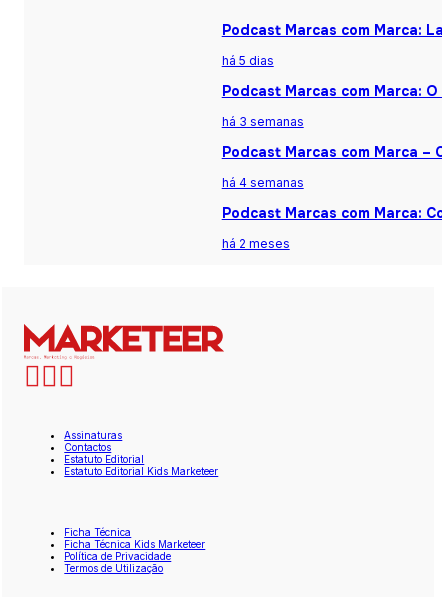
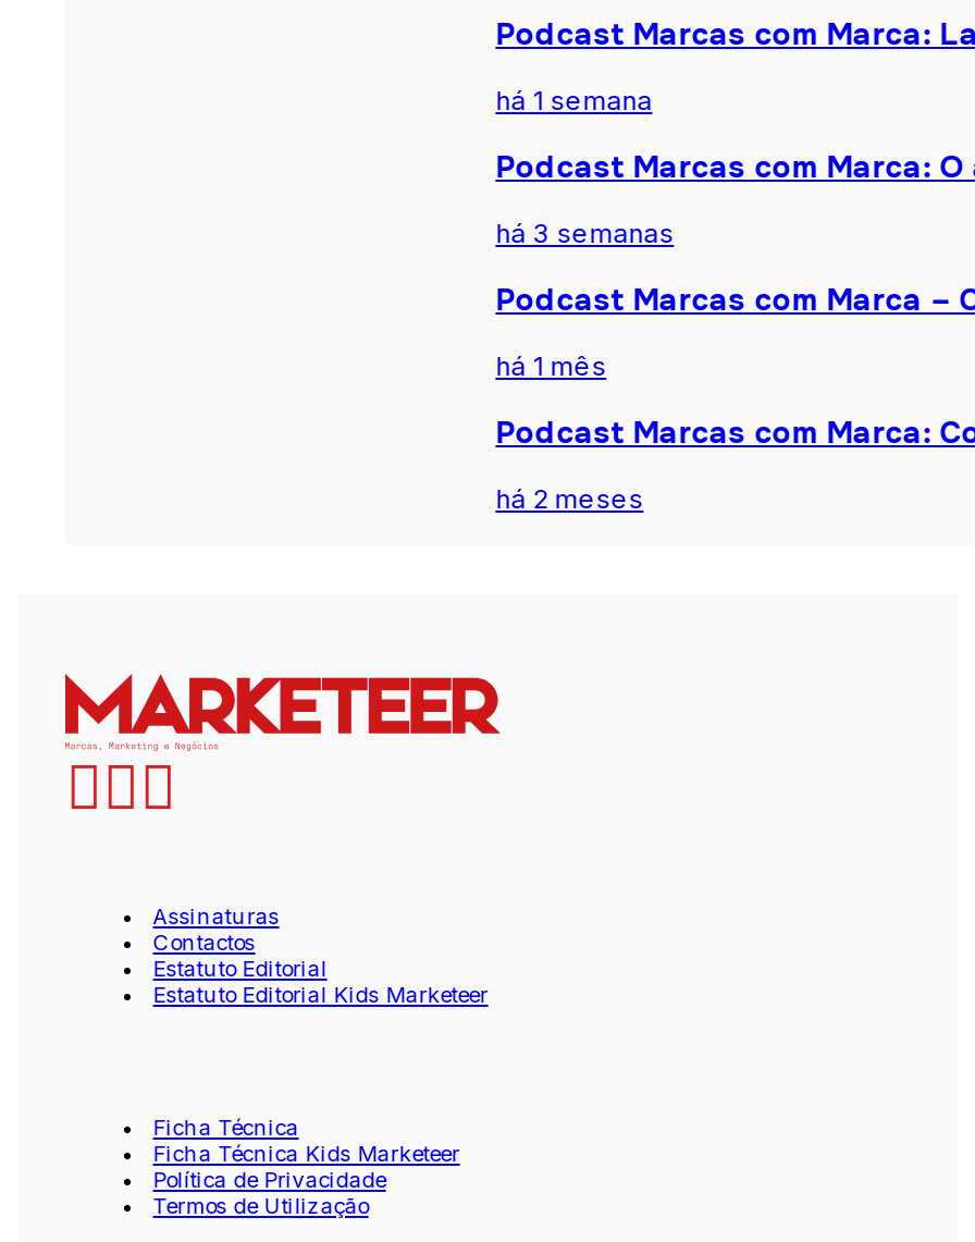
[222,53,274,68] há 5 dias -> [496,84,652,117] há 1 semana
[222,175,304,190] há 4 semanas -> [496,350,607,382] há 1 mês

